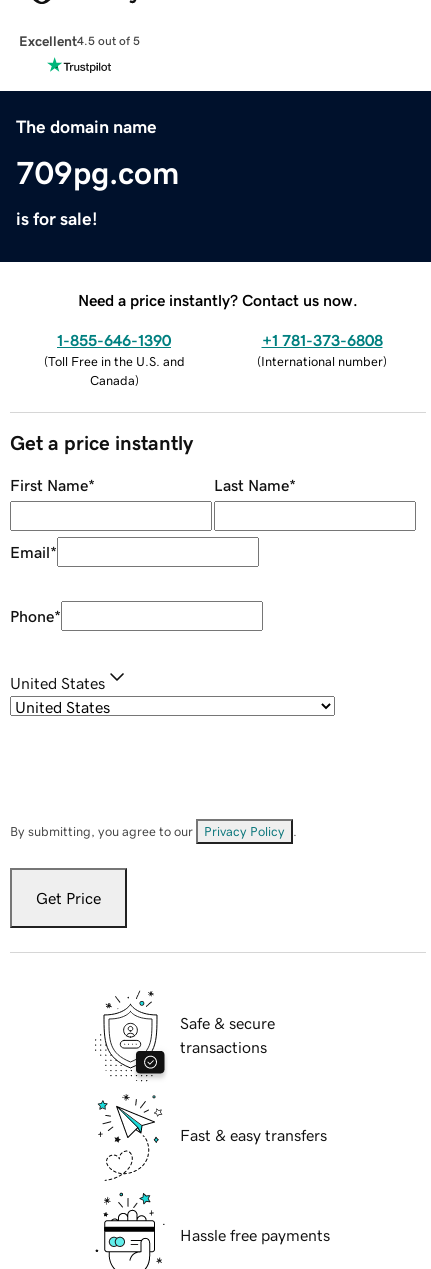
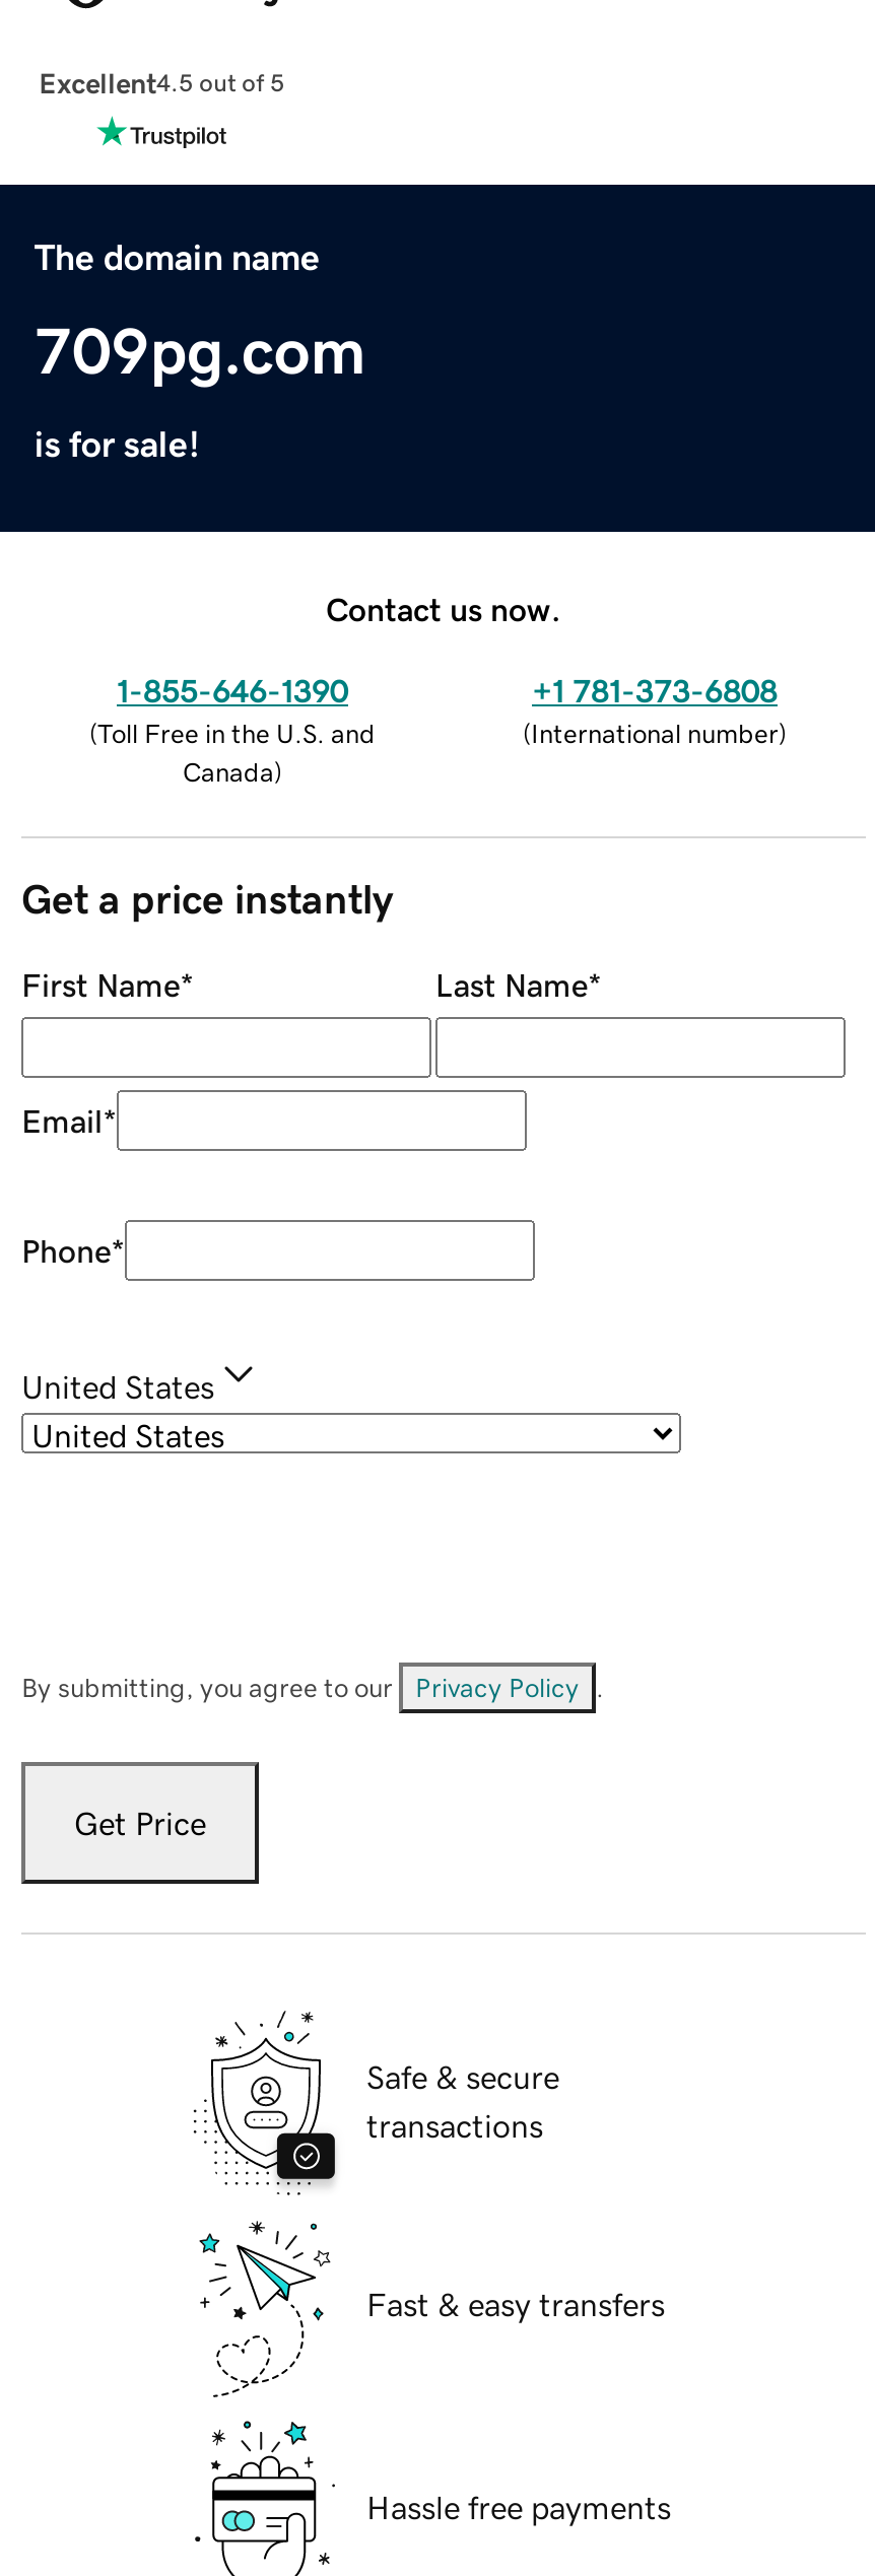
[78,292,358,308] Need a price instantly? Contact us now. -> [326,592,561,624] Contact us now.

